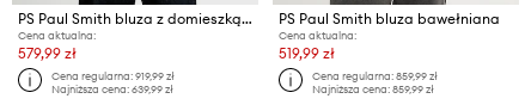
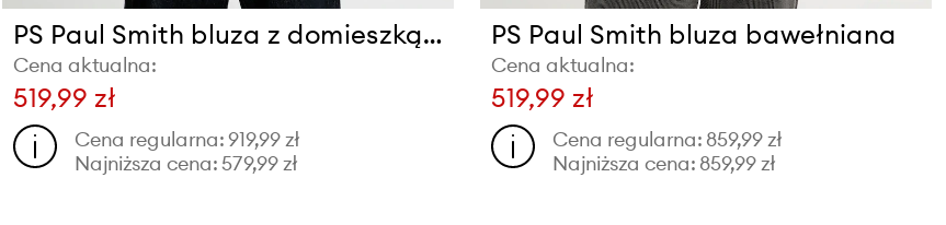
[18,44,77,62] 579,99 zł -> [13,81,116,114] 519,99 zł
[51,82,173,95] Najniższa cena: 639,99 zł -> [75,150,298,174] Najniższa cena: 579,99 zł

